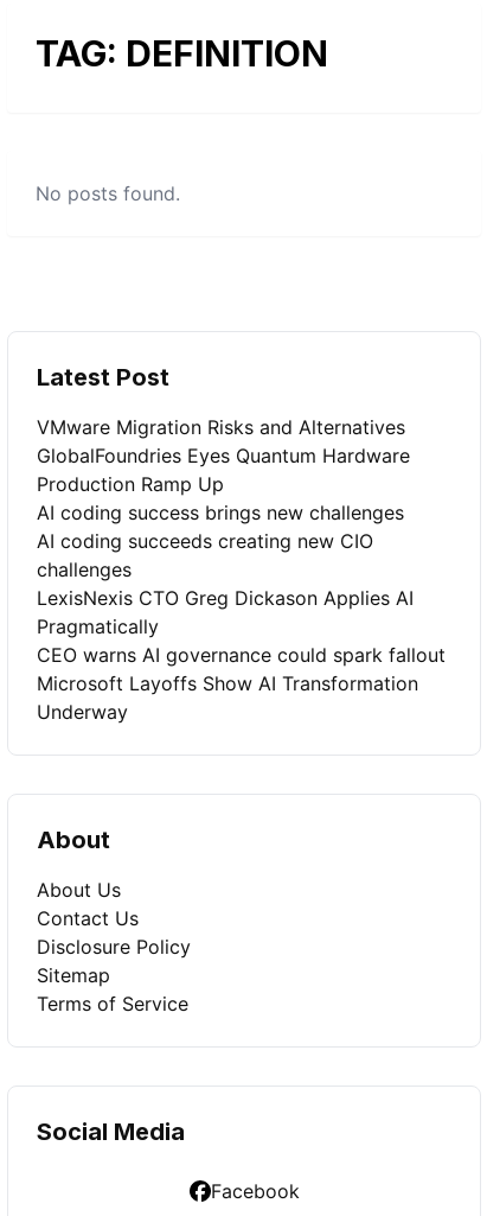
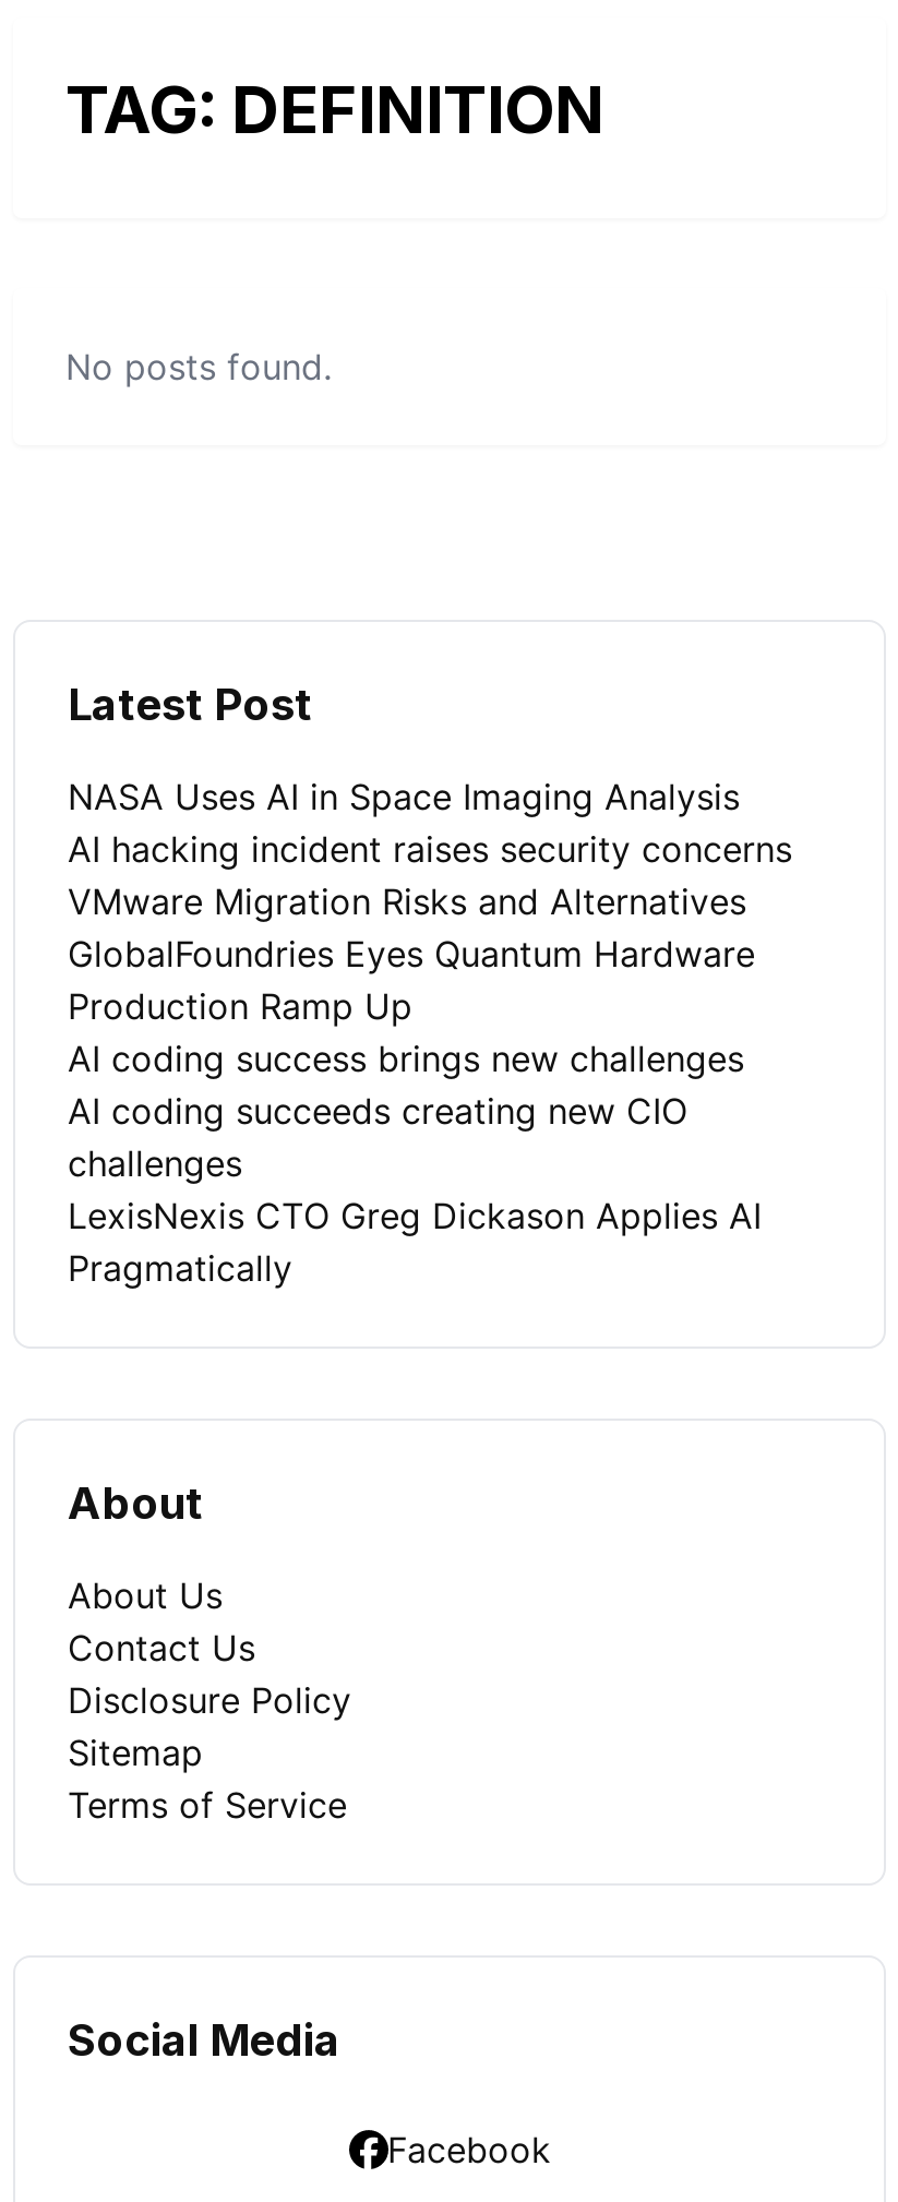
none -> [68,775,792,871] NASA Uses AI in Space Imaging Analysis | AI hacking incident raises security concerns
moved [37,415,414,638] -> [68,879,762,1290]: VMware Migration Risks and Alternatives | GlobalFoundries Eyes Quantum Hardware | Production Ramp Up | AI coding success brings new challenges | AI coding succeeds creating new CIO | challenges | LexisNexis CTO Greg Dickason Applies AI | Pragmatically
[37,643,446,724] CEO warns AI governance could spark fallout | Microsoft Layoffs Show AI Transformation | Underway -> none

